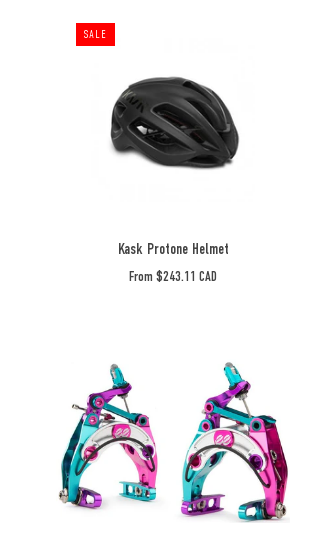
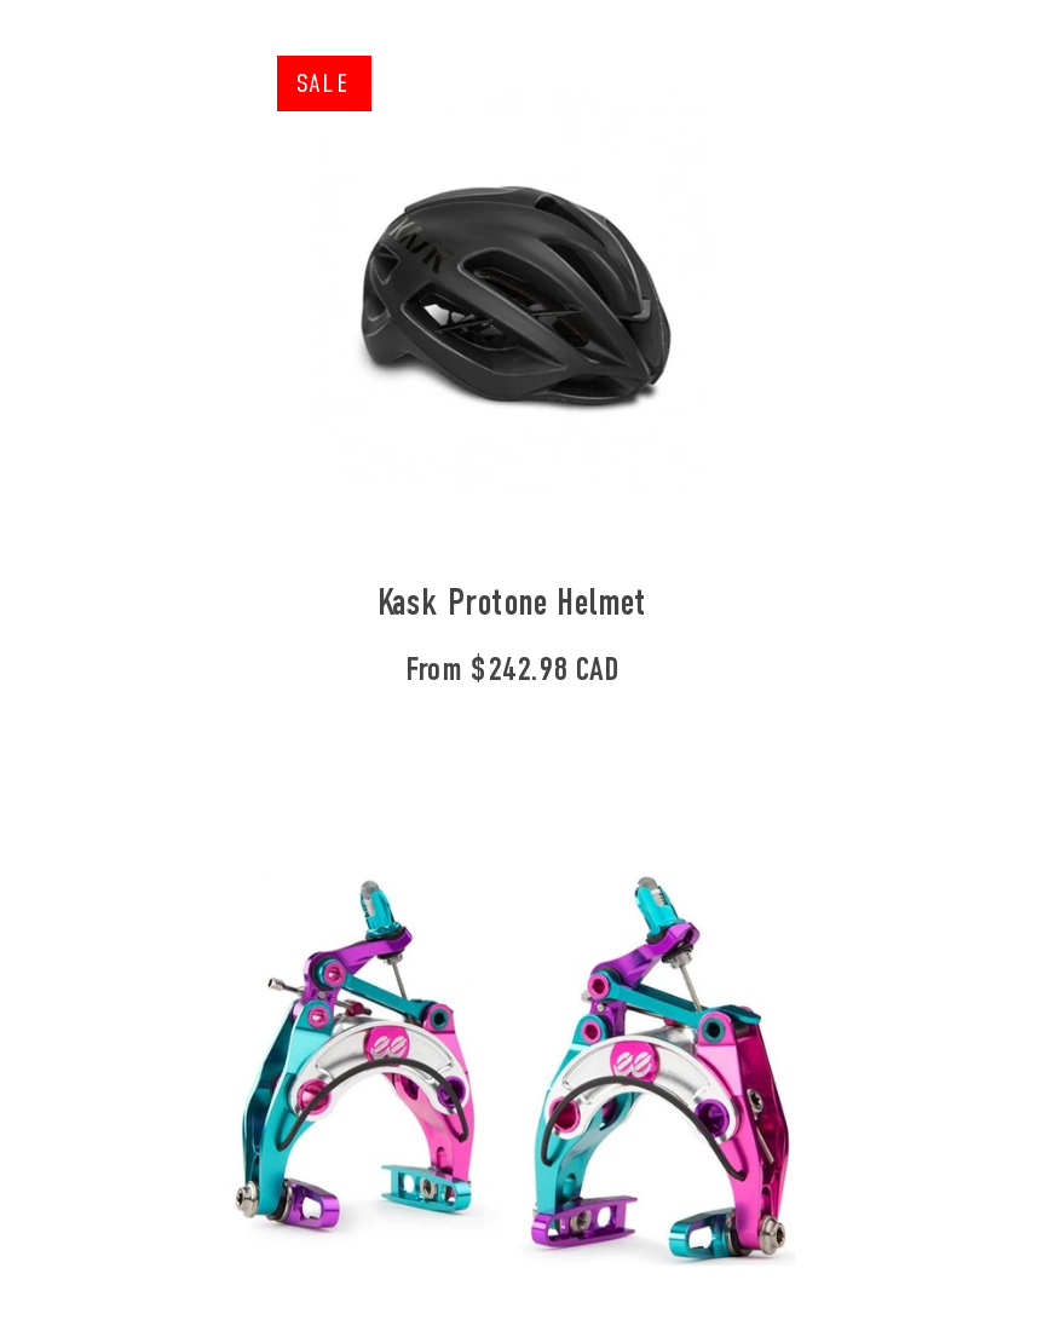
[129,268,217,285] From $243.11 CAD -> [405,649,618,690] From $242.98 CAD

